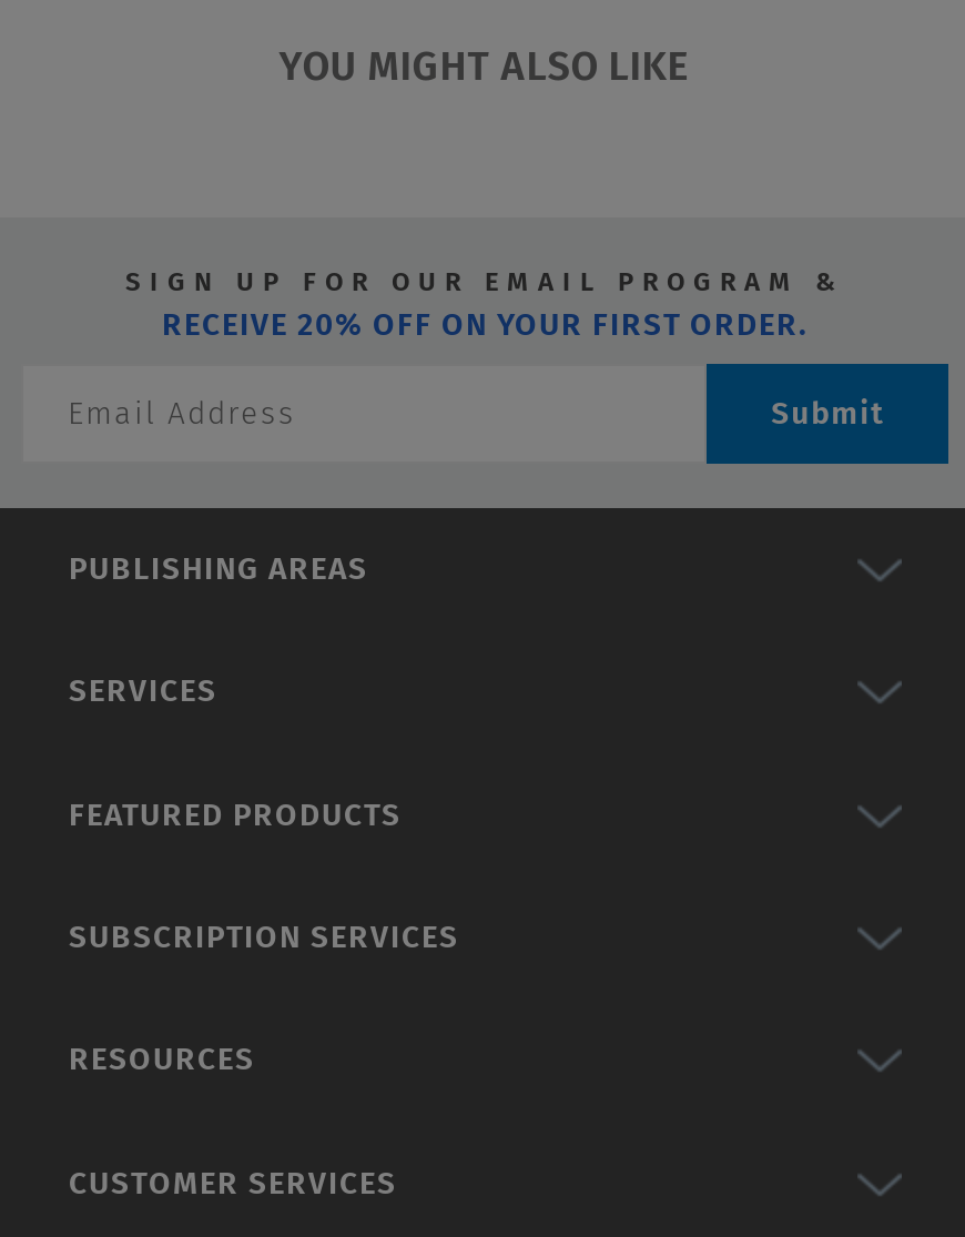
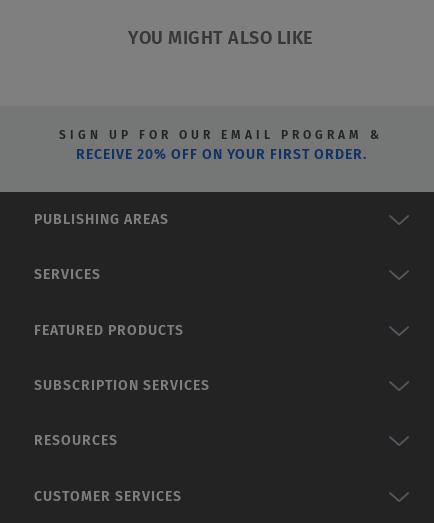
[771,396,884,434] Submit -> none

